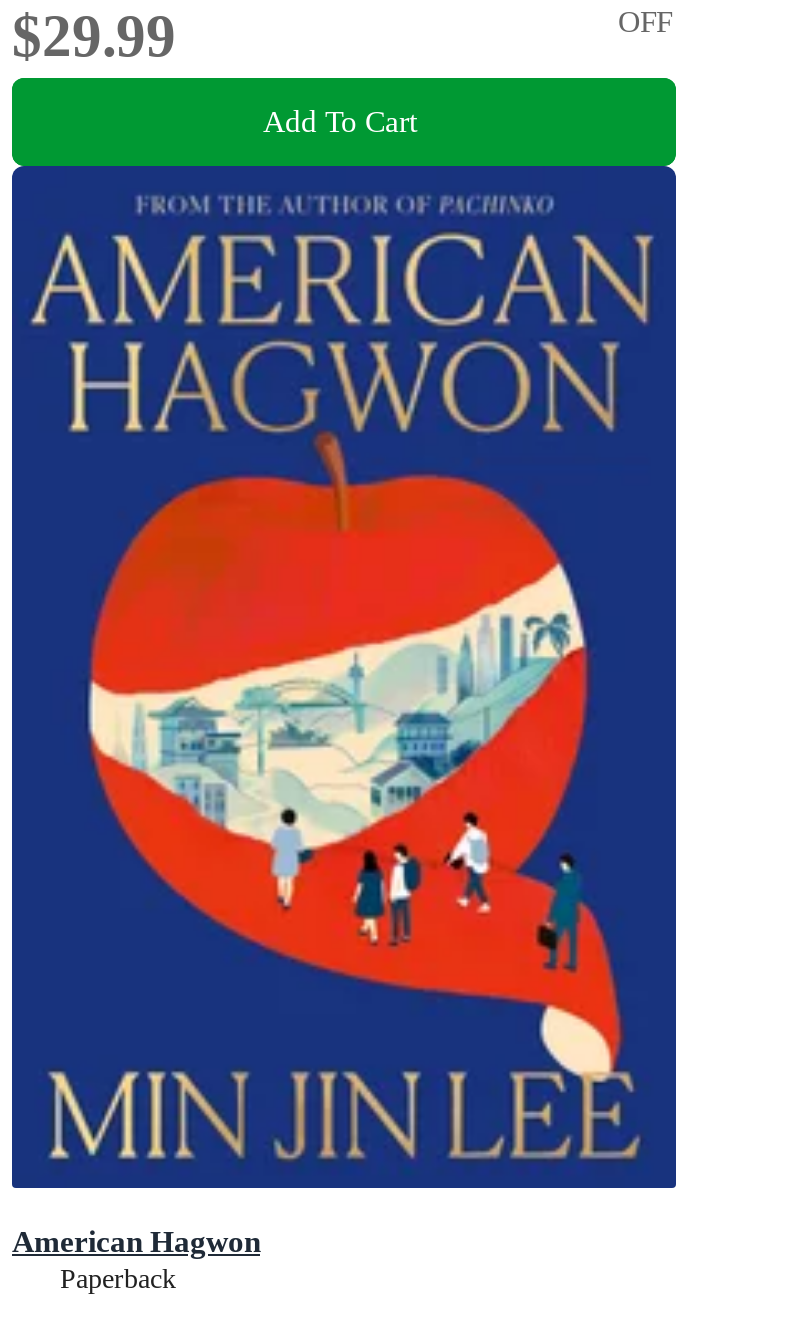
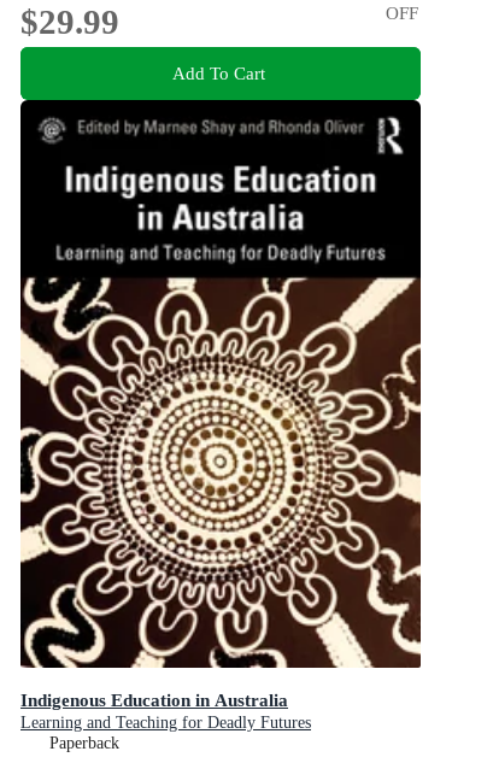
[10,166,678,1257] [image] | American Hagwon -> [19,99,422,731] [image] | Indigenous Education in Australia | Learning and Teaching for Deadly Futures

